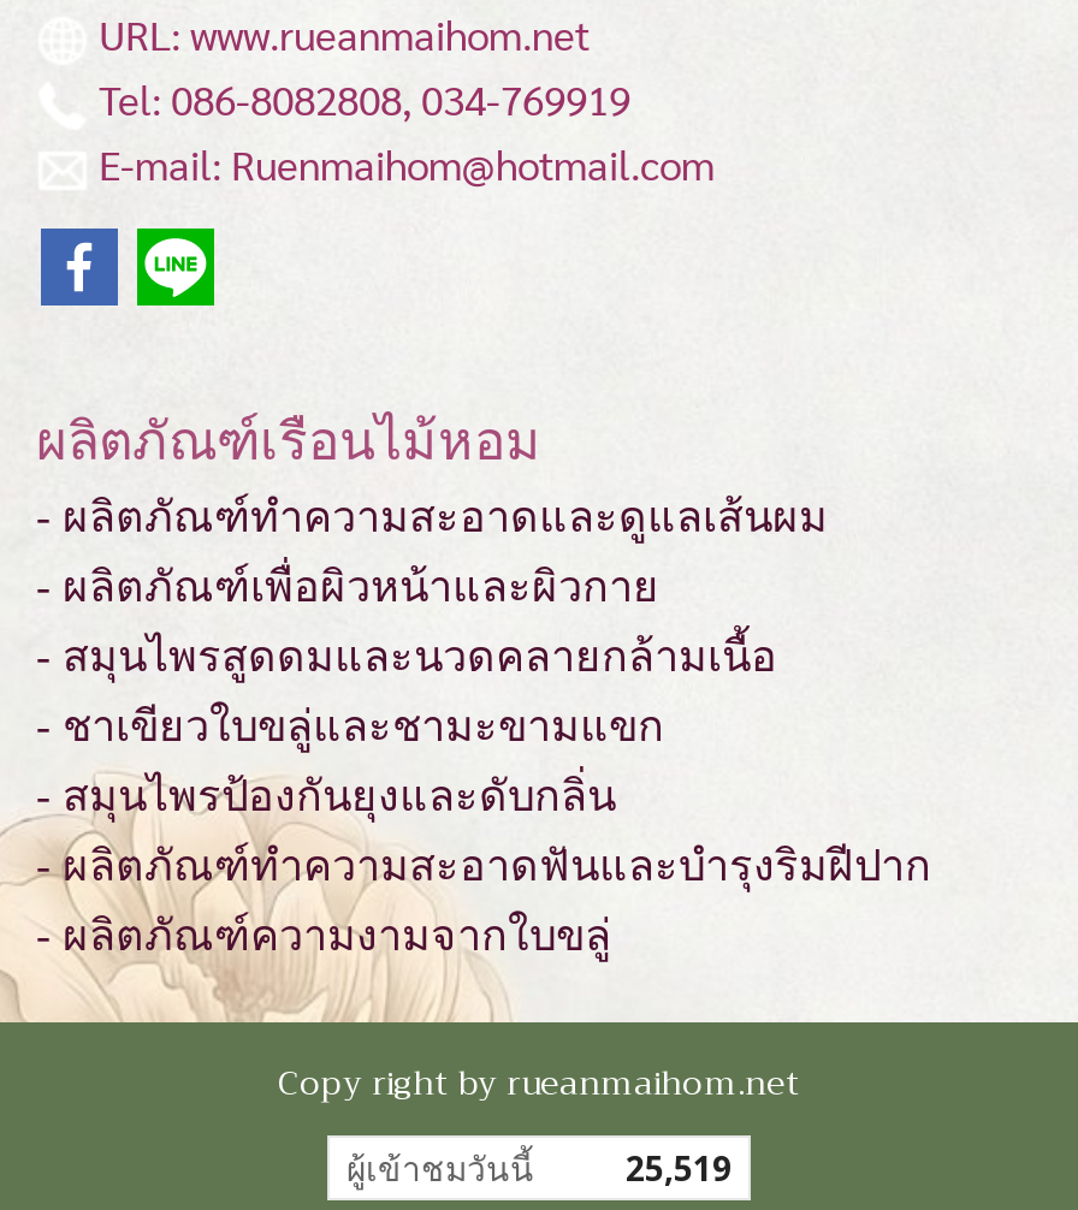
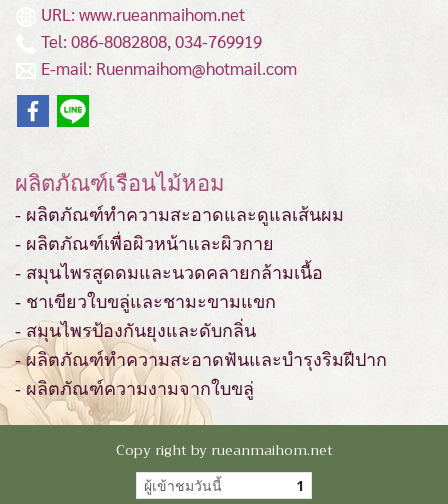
[626,1144,731,1190] 25,519 -> [296,475,304,494] 1

